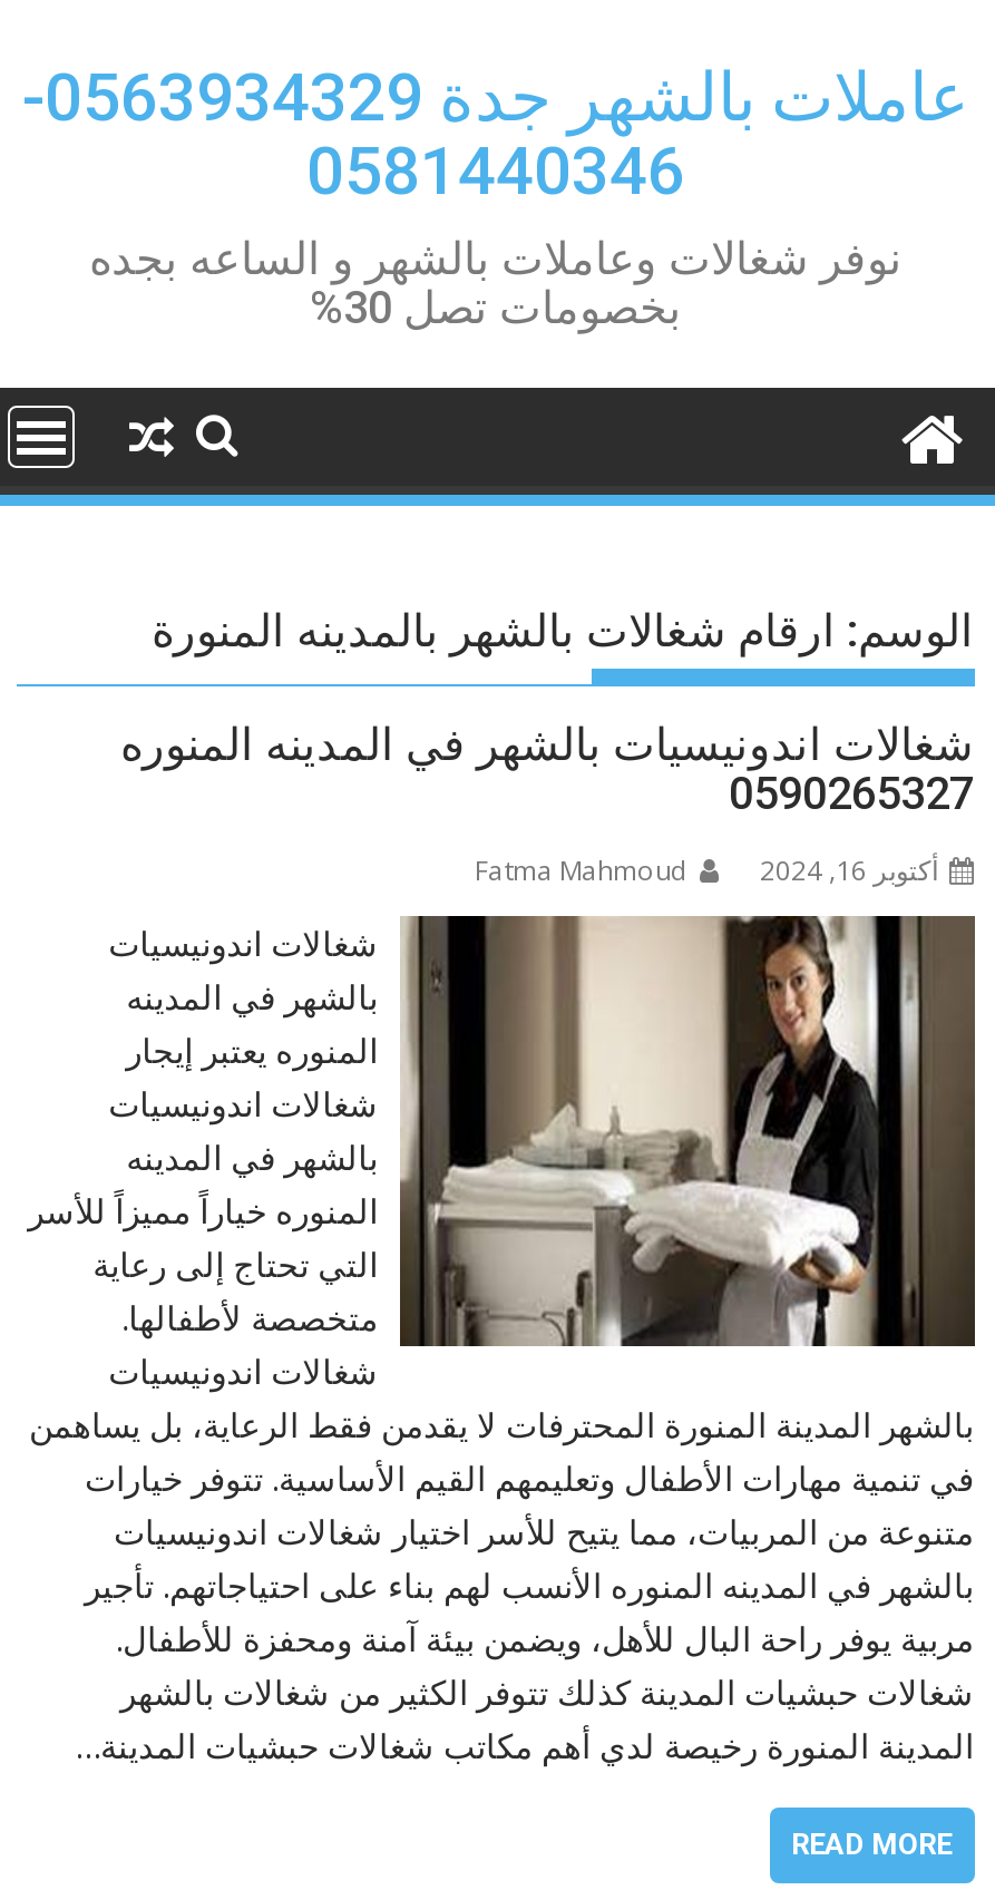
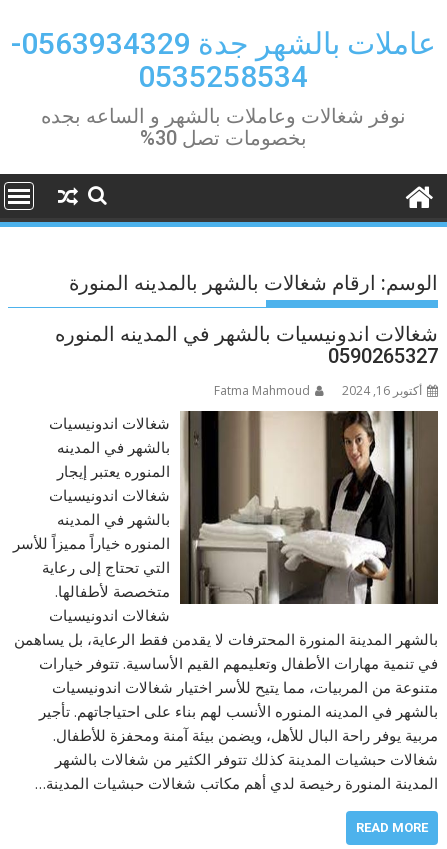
[306,131,685,210] 0581440346 -> [138,59,308,94] 0535258534

